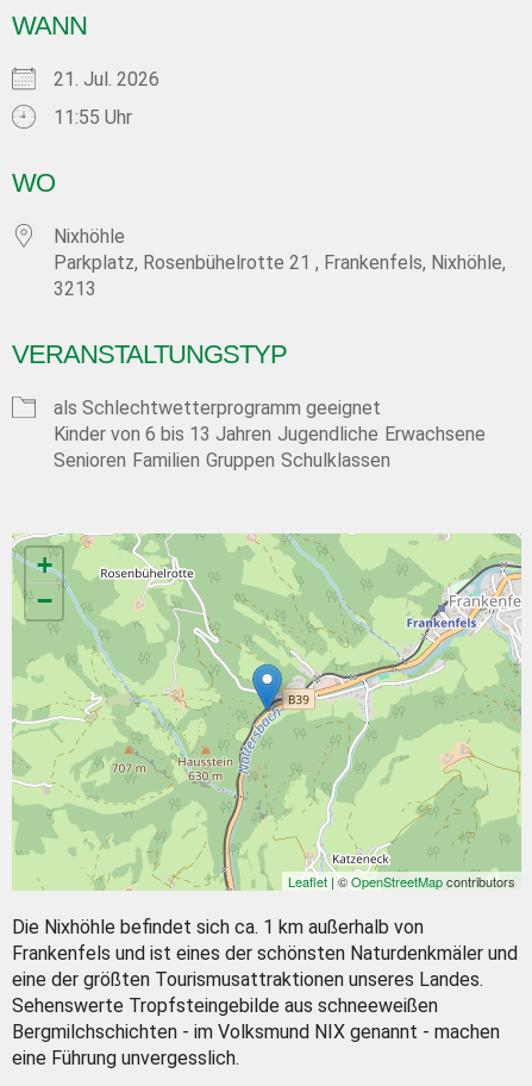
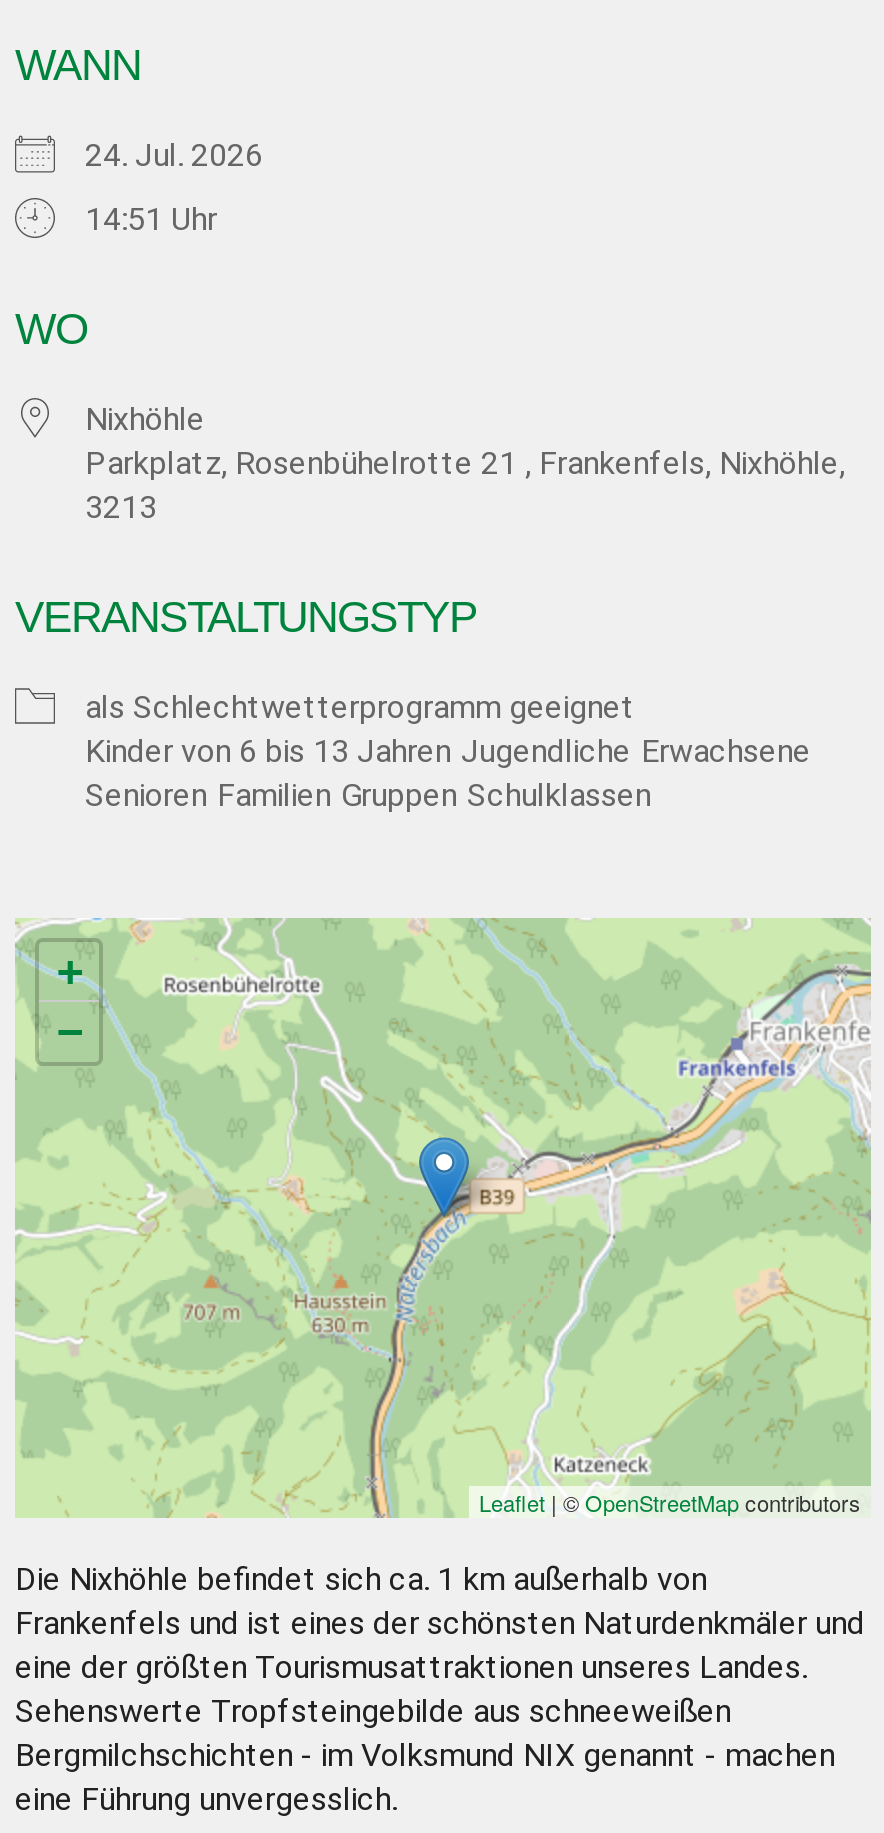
[54,67,159,90] 21. Jul. 2026 -> [85,135,263,173] 24. Jul. 2026
[54,106,132,128] 11:55 Uhr -> [85,199,217,237] 14:51 Uhr

